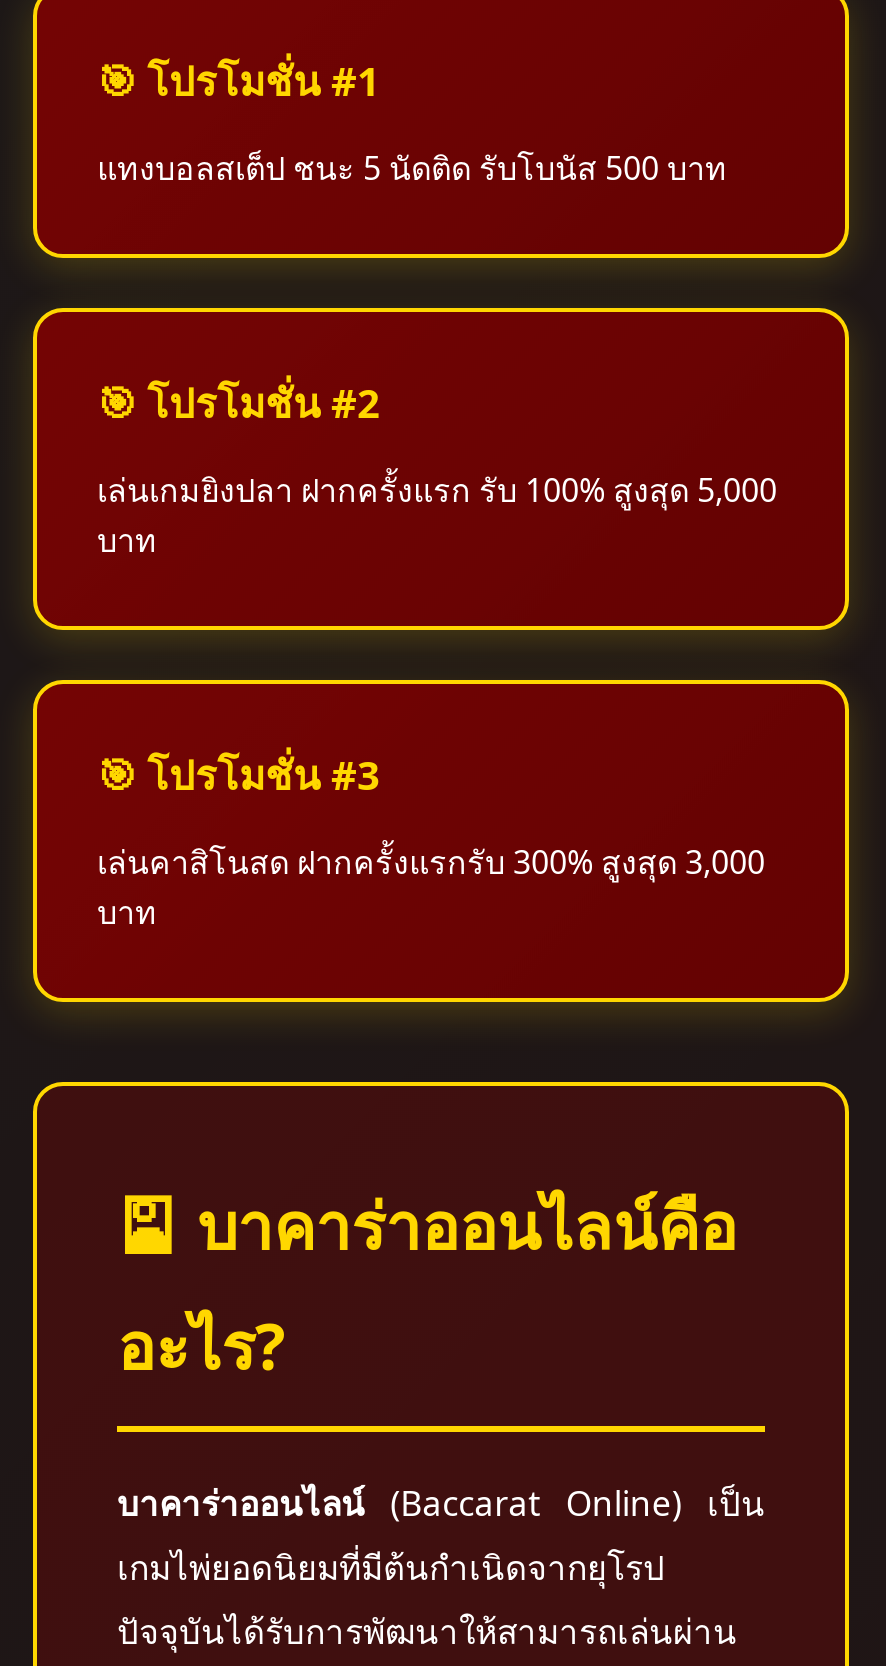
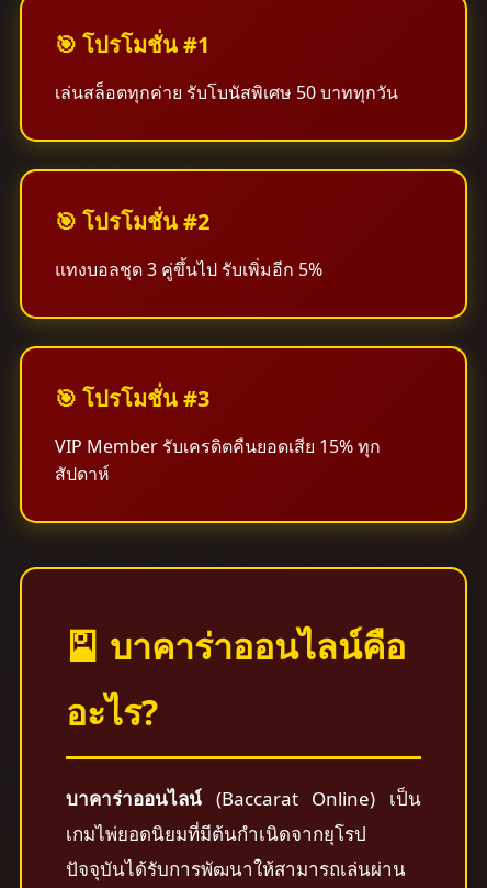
[97,146,727,190] แทงบอลสเต็ป ชนะ 5 นัดติด รับโบนัส 500 บาท -> [55,80,398,104] เล่นสล็อตทุกค่าย รับโบนัสพิเศษ 50 บาททุกวัน
[97,468,777,562] เล่นเกมยิงปลา ฝากครั้งแรก รับ 100% สูงสุด 5,000 | บาท -> [55,257,322,281] แทงบอลชุด 3 คู่ขึ้นไป รับเพิ่มอีก 5%
[97,840,765,934] เล่นคาสิโนสด ฝากครั้งแรกรับ 300% สูงสุด 3,000 | บาท -> [55,434,381,486] VIP Member รับเครดิตคืนยอดเสีย 15% ทุก | สัปดาห์

